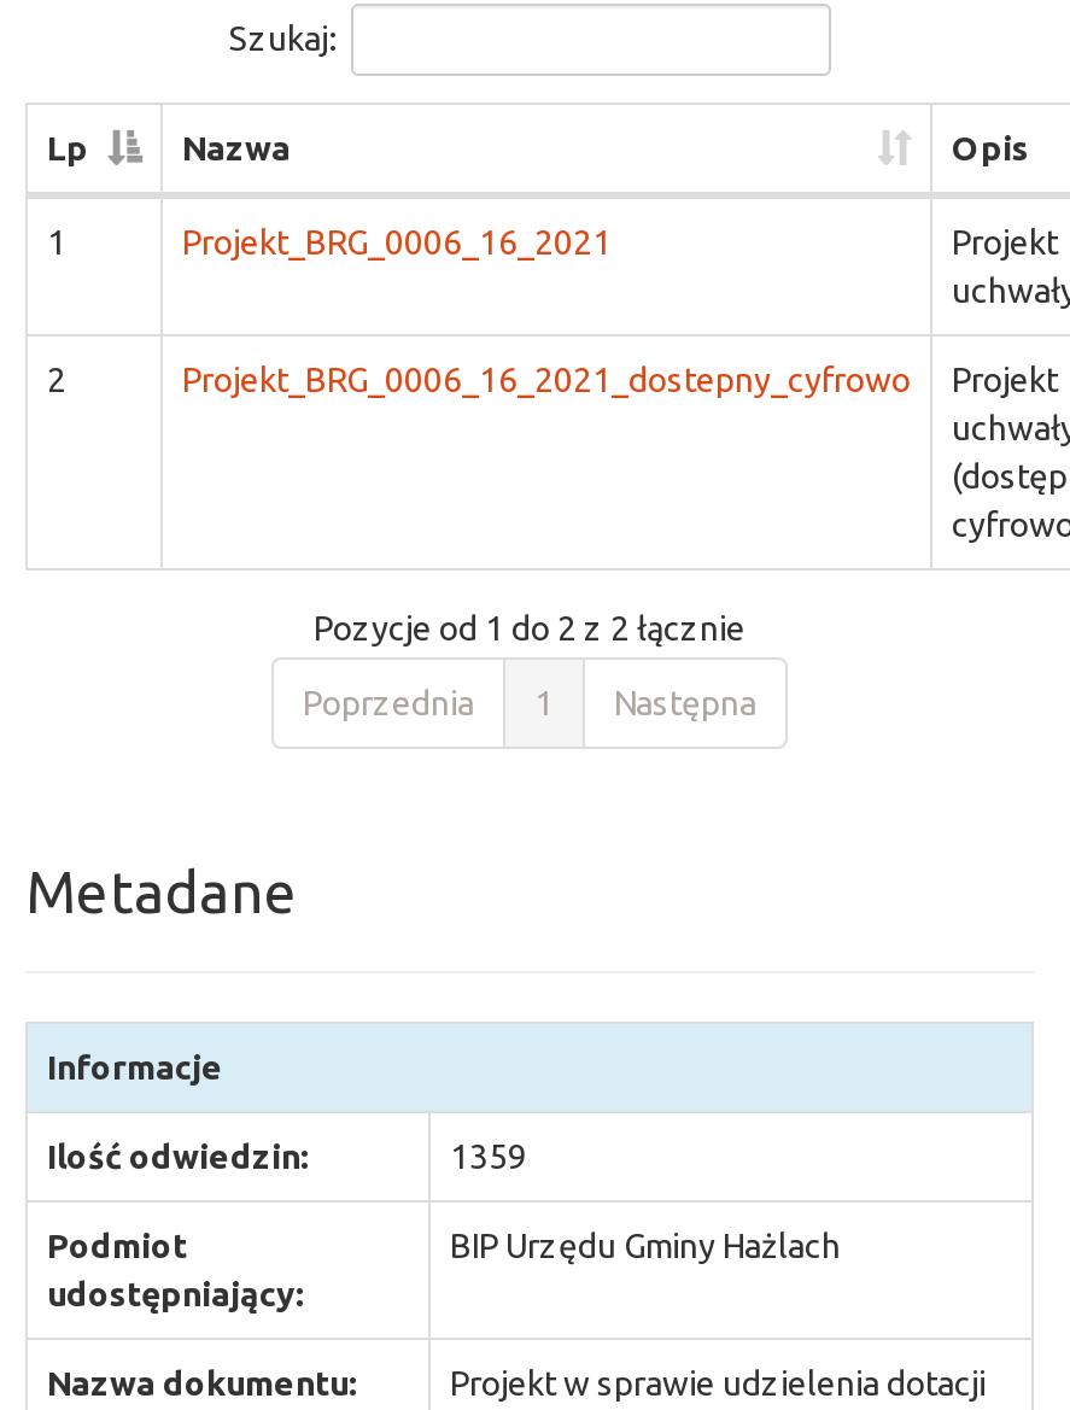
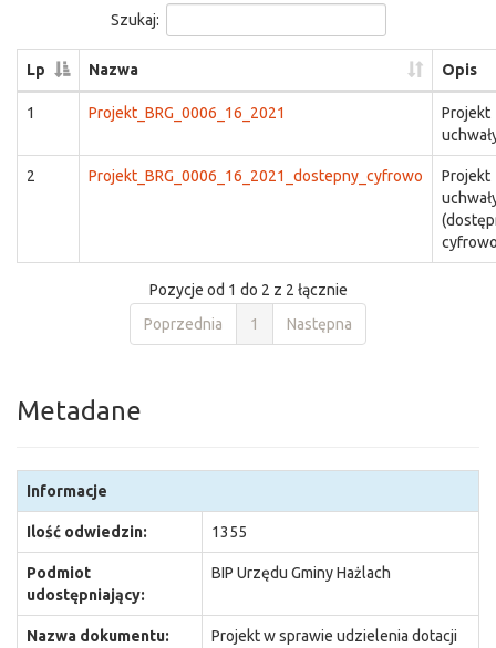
[450,1137,527,1176] 1359 -> [211,523,247,541] 1355

